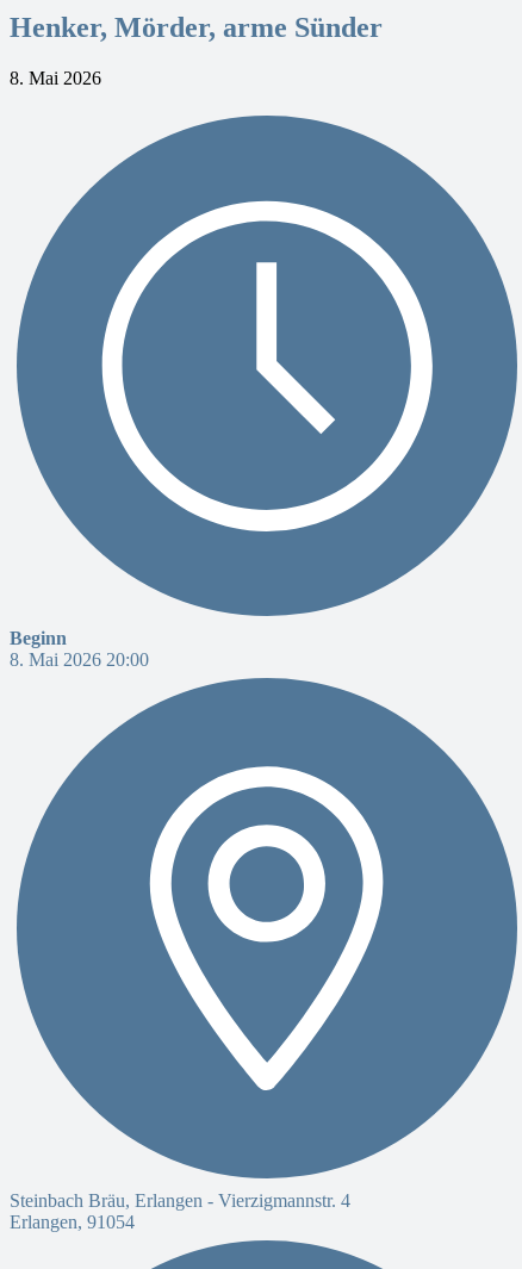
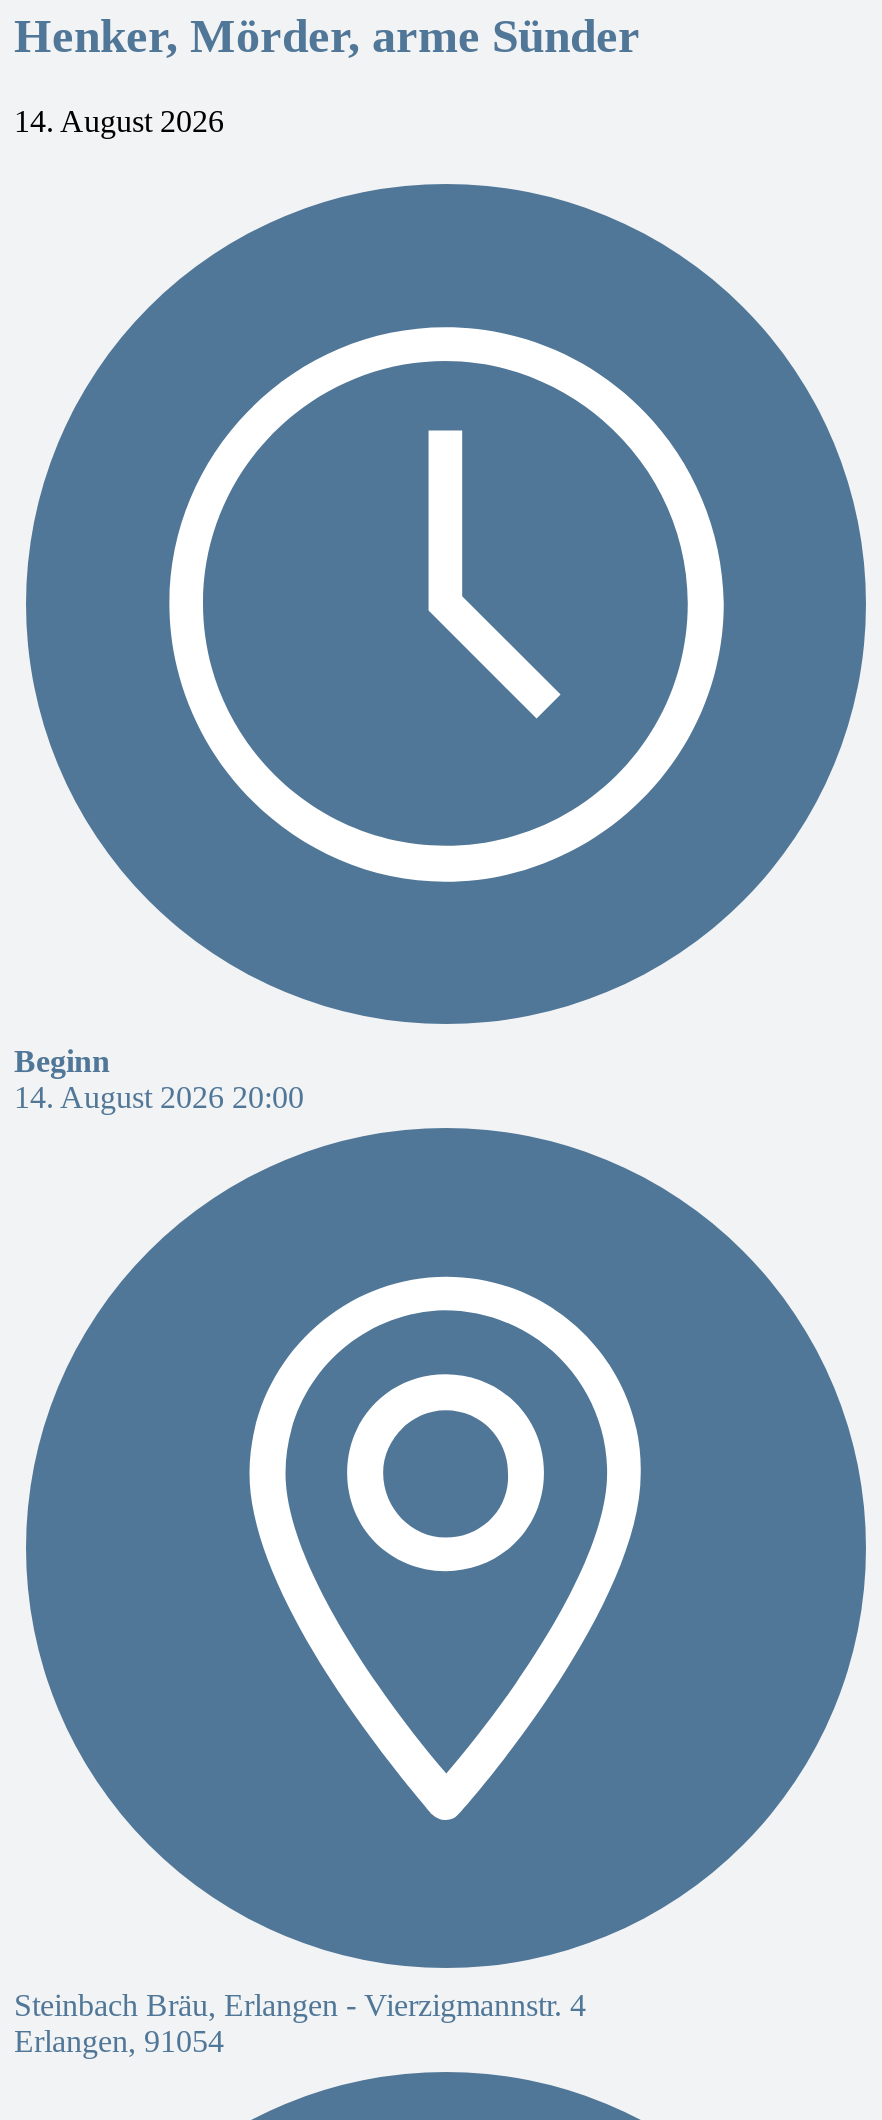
[10,68,101,88] 8. Mai 2026 -> [14,103,224,137] 14. August 2026
[10,649,149,669] 8. Mai 2026 20:00 -> [14,1079,304,1113] 14. August 2026 20:00

